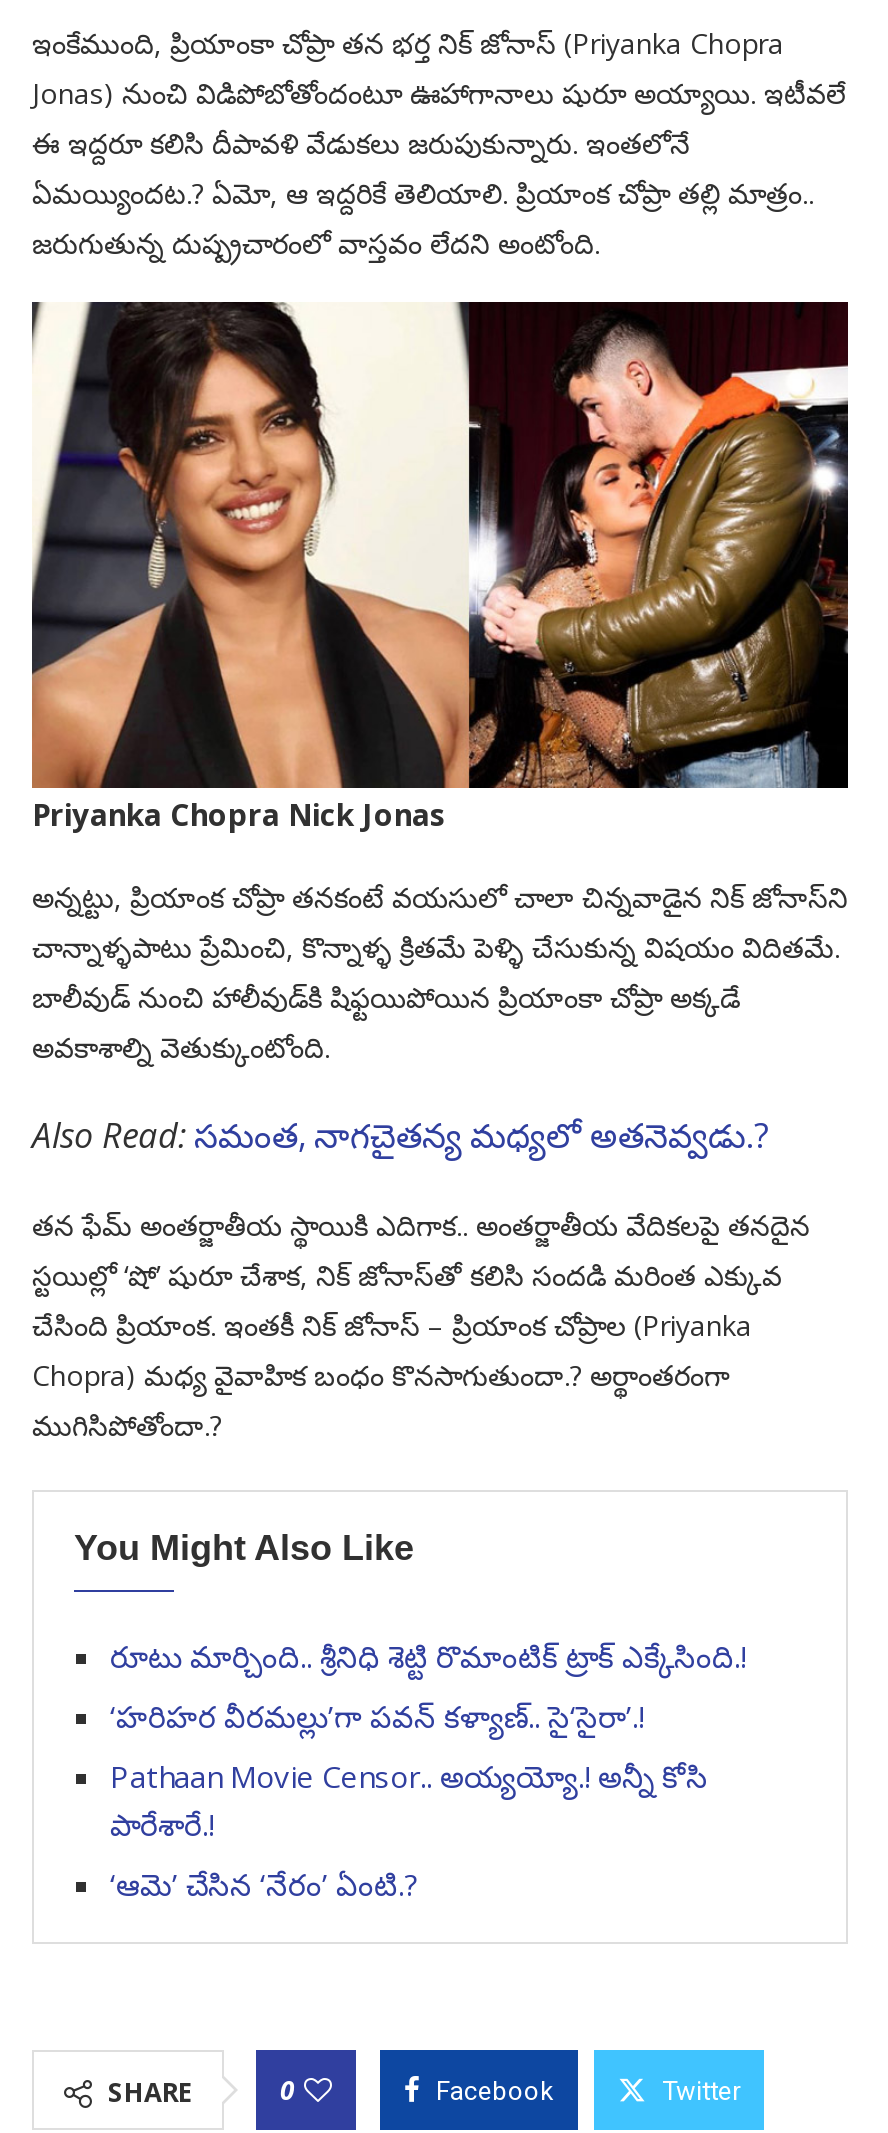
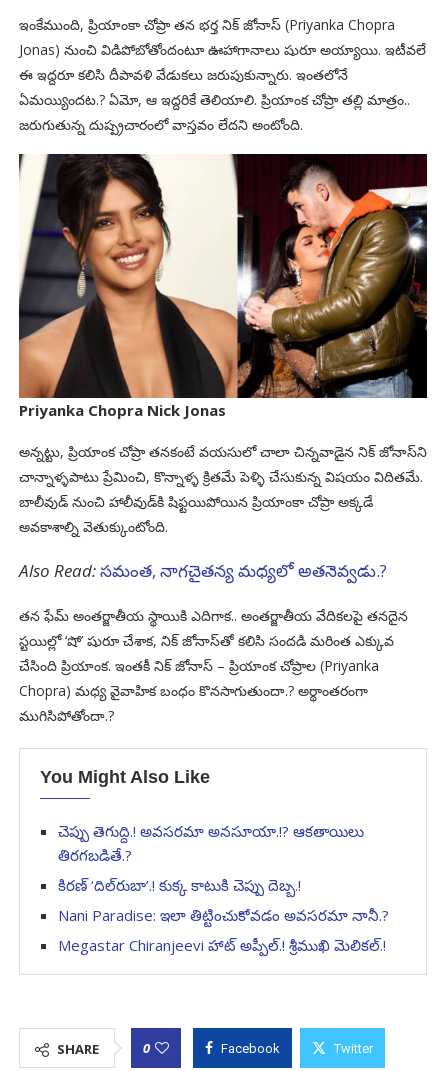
[110,1637,746,1677] రూటు మార్చింది.. శ్రీనిధి శెట్టి రొమాంటిక్ ట్రాక్ ఎక్కేసింది.! -> [58,821,364,865] చెప్పు తెగుద్ది.! అవసరమా అనసూయా.!? ఆకతాయిలు | తిరగబడితే.?
[110,1697,644,1737] ‘హరిహర వీరమల్లు’గా పవన్ కళ్యాణ్.. సై‘సైరా’.! -> [58,875,301,895] కిరణ్ ‘దిల్‌రుబా’.! కుక్క కాటుకి చెప్పు దెబ్బ.!
[110,1757,708,1845] Pathaan Movie Censor.. అయ్యయ్యో.! అన్నీ కోసి | పారేశారే.! -> [58,905,389,925] Nani Paradise: ఇలా తిట్టించుకోవడం అవసరమా నానీ.?
[110,1865,418,1905] ‘ఆమె’ చేసిన ‘నేరం’ ఏంటి.? -> [58,935,386,955] Megastar Chiranjeevi హాట్ అప్పీల్.! శ్రీముఖి మెలికల్.!

